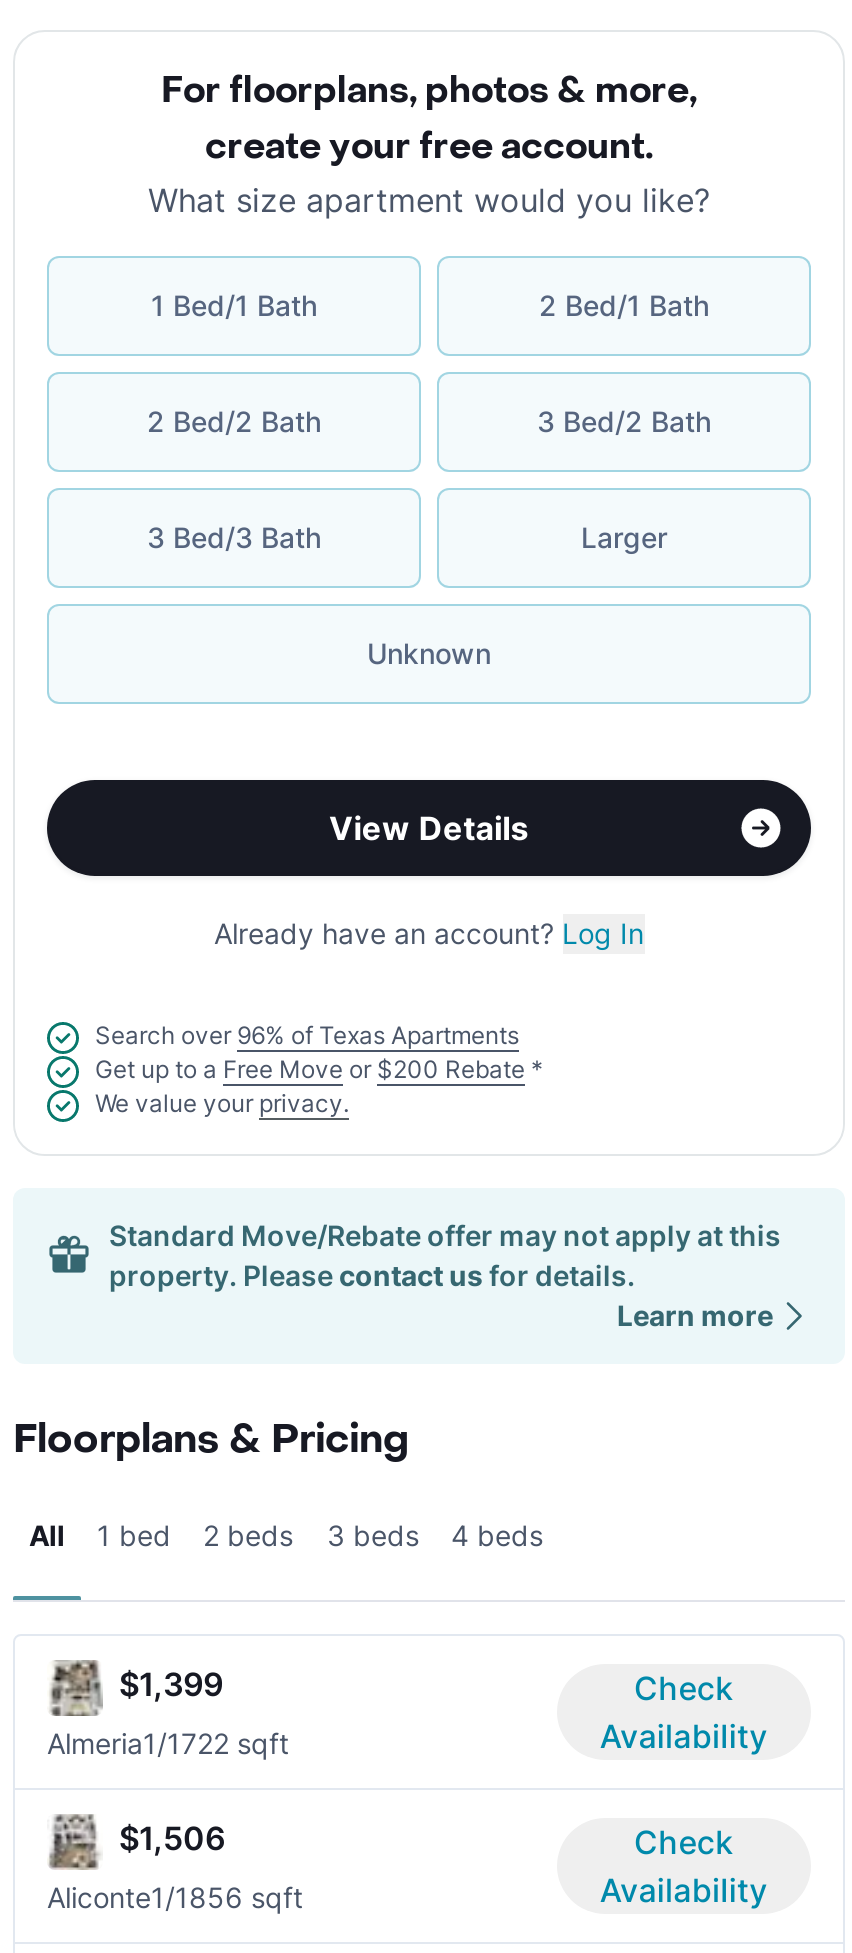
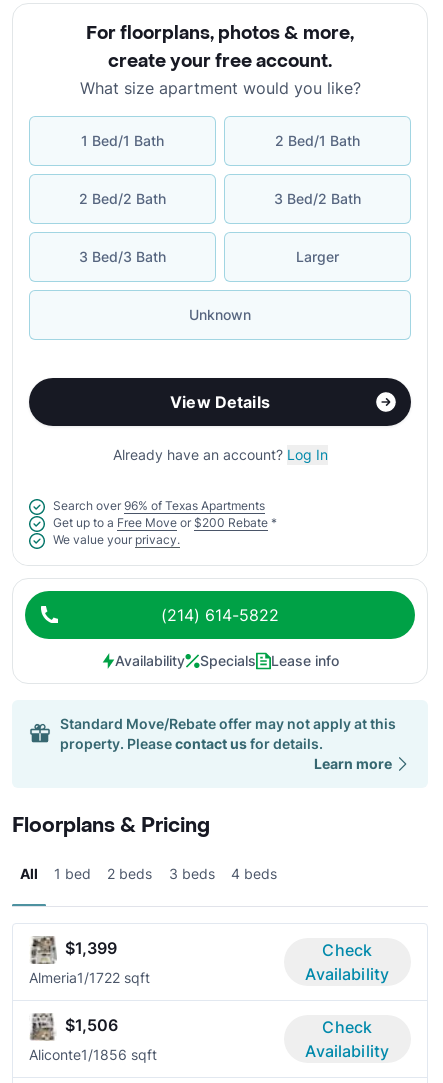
none -> [114,604,338,668] (214) 614-5822 | Availability | Specials | Lease info

